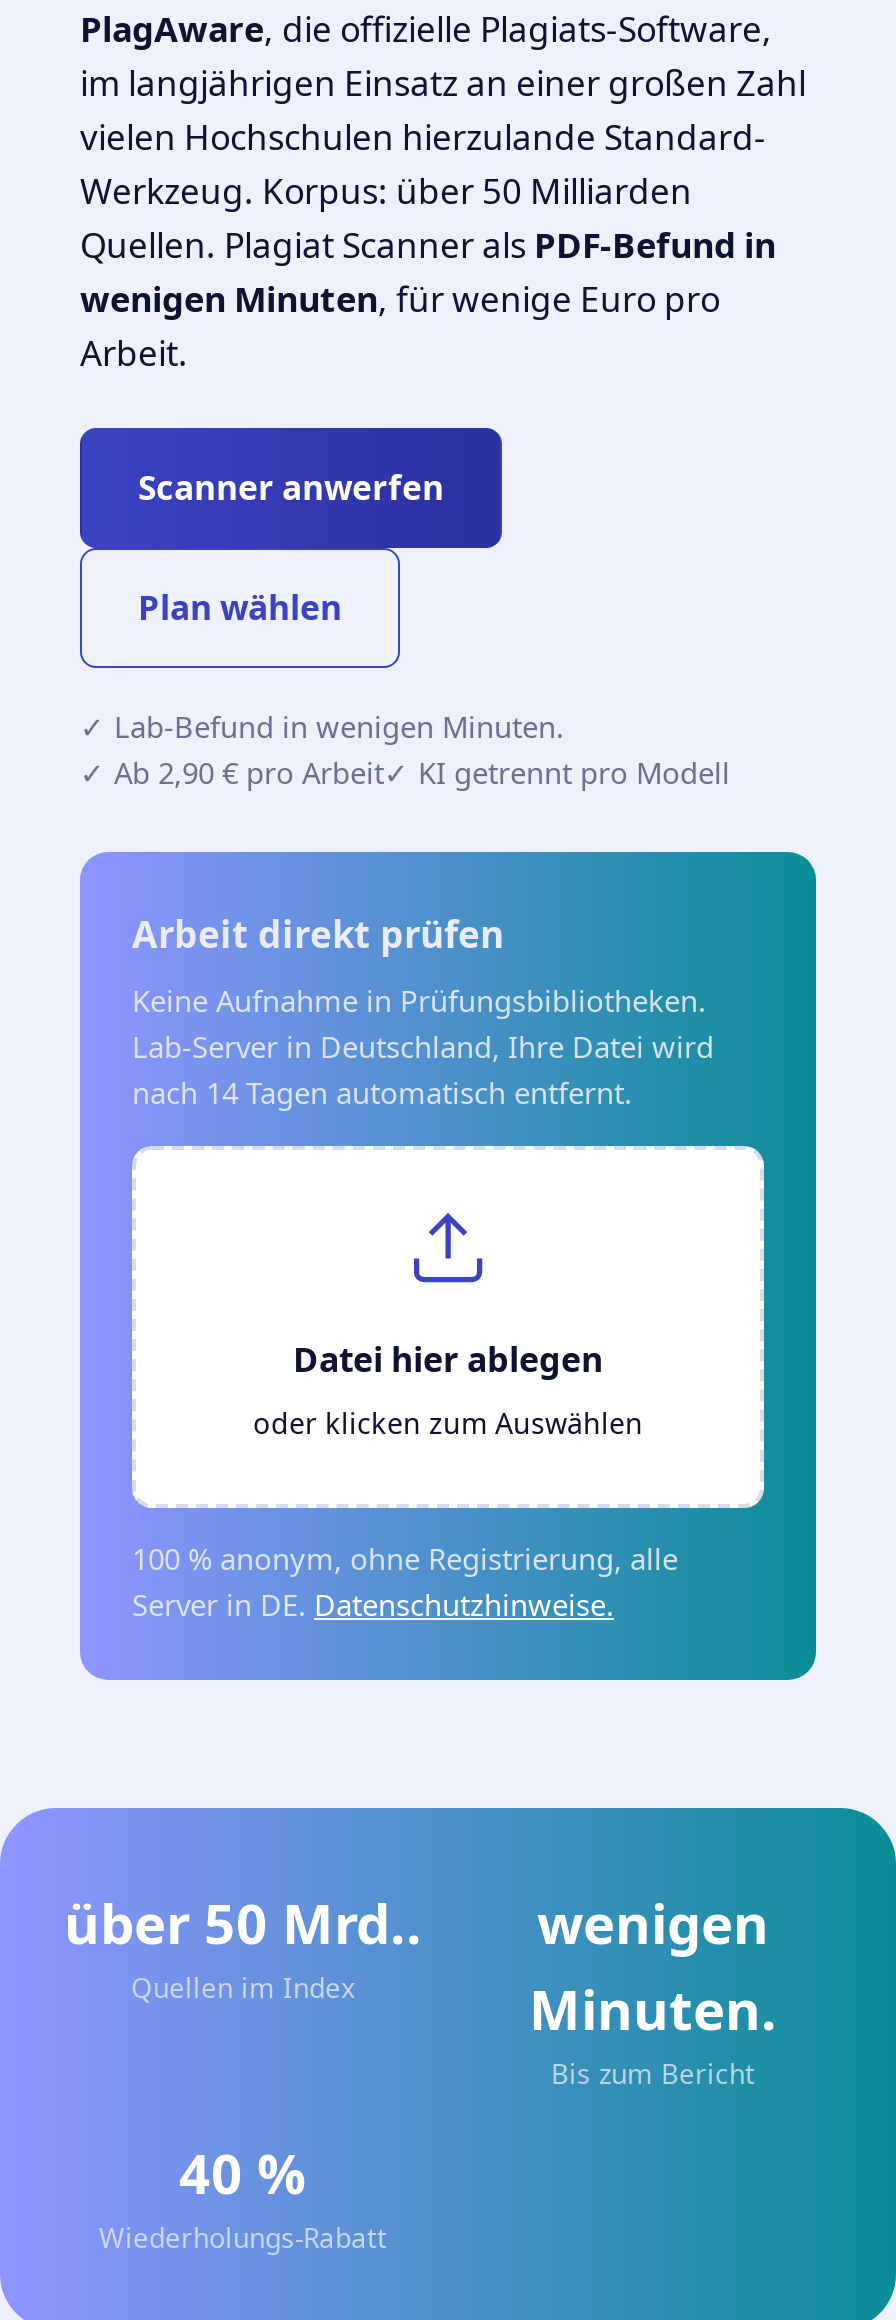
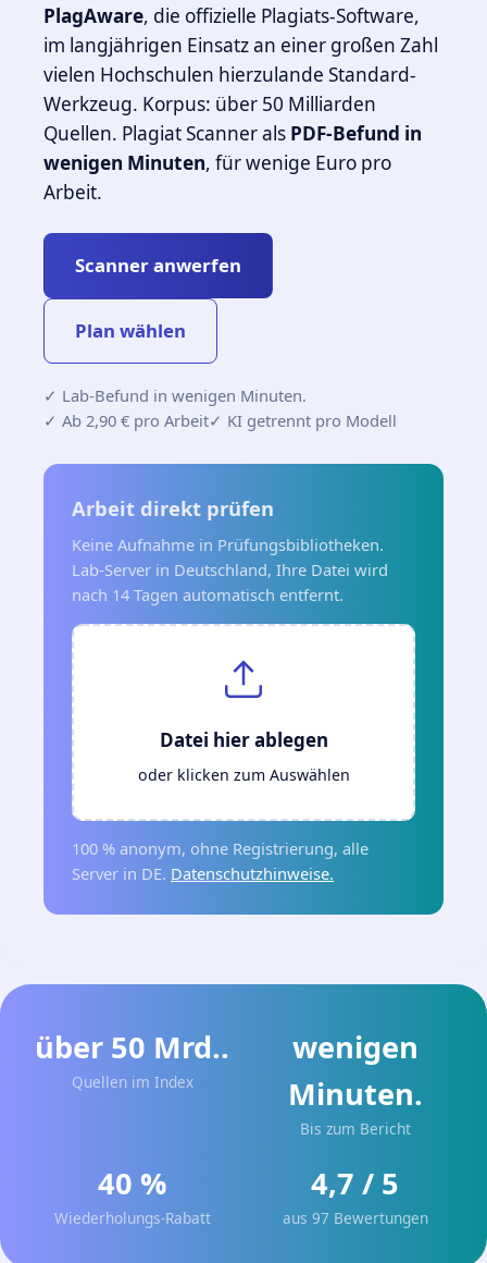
none -> [282,1163,428,1228] 4,7 / 5 | aus 97 Bewertungen

